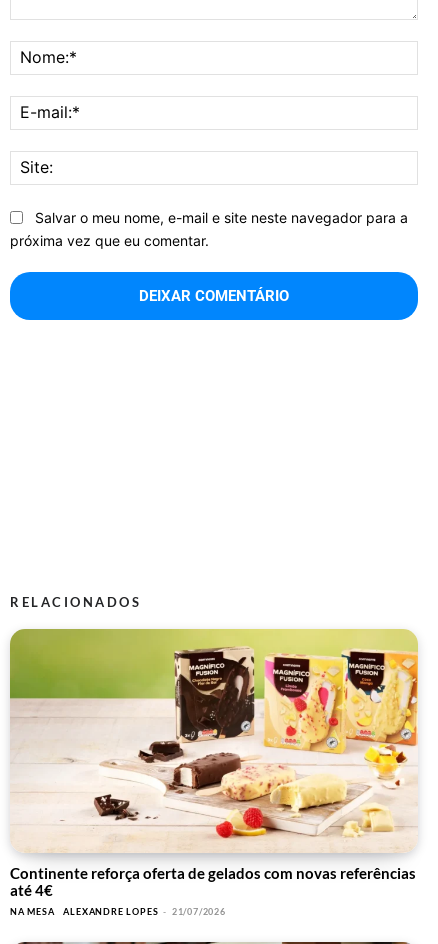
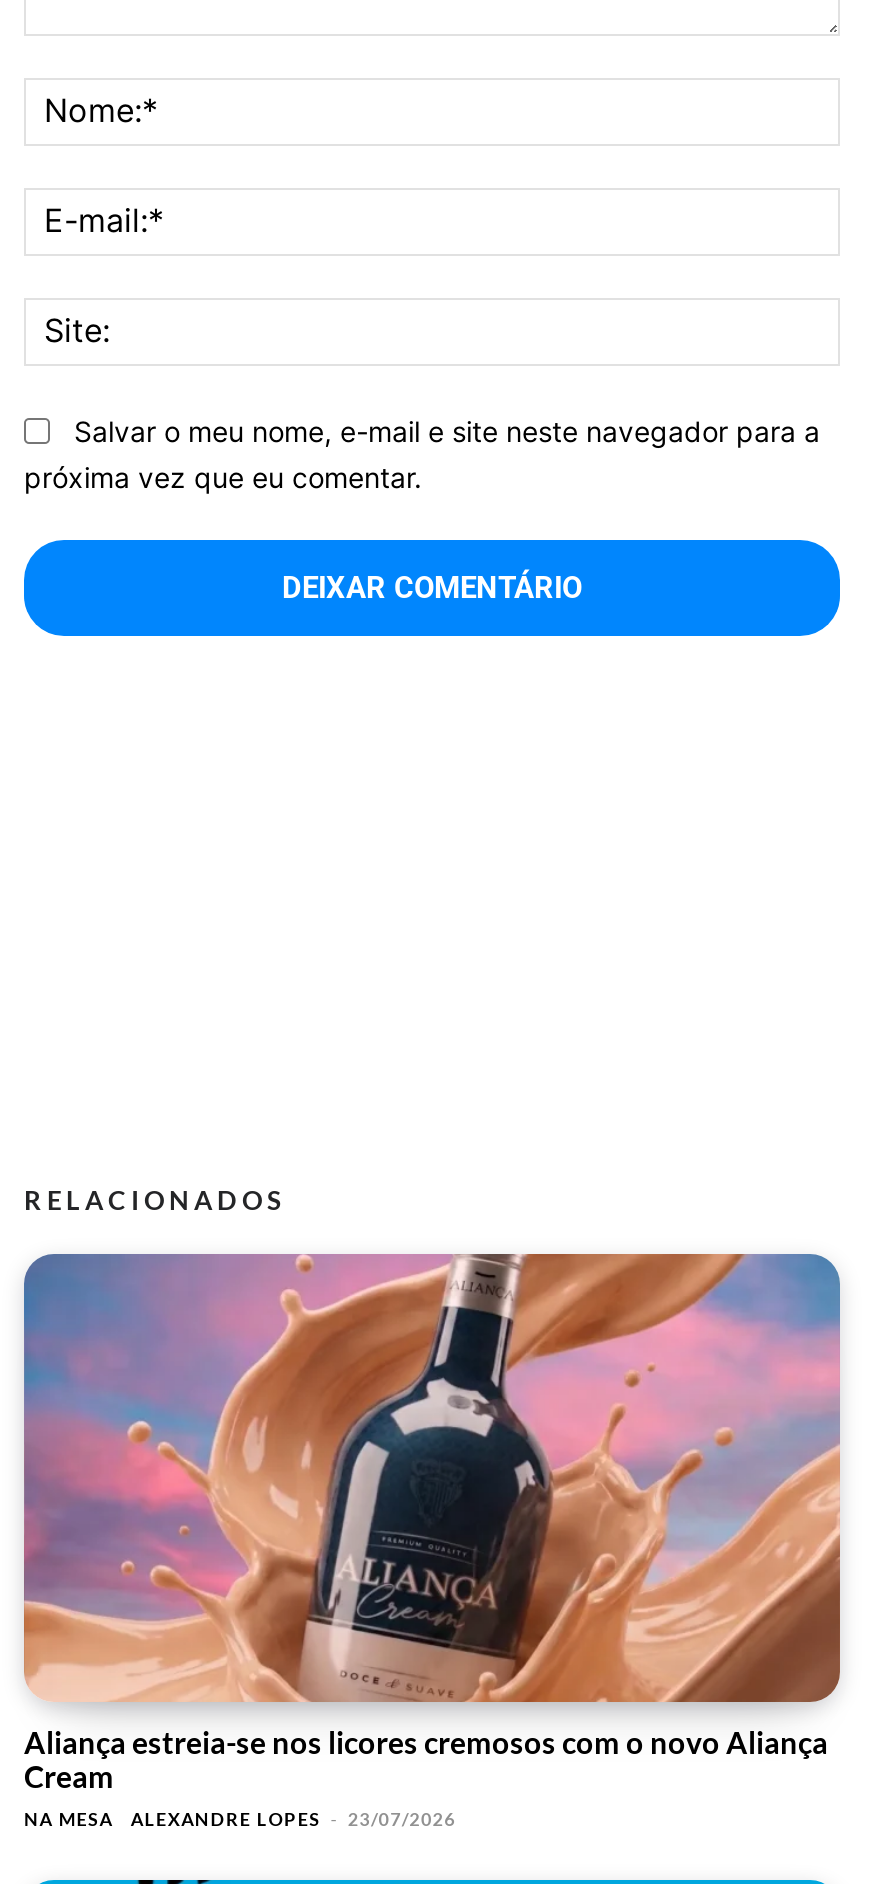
[9,628,419,899] [image] | Continente reforça oferta de gelados com novas referências | até 4€ -> [22,1252,842,1795] [image] | Aliança estreia-se nos licores cremosos com o novo Aliança | Cream
[63,906,226,917] ALEXANDRE LOPES - 21/07/2026 -> [131,1809,456,1831] ALEXANDRE LOPES - 23/07/2026

